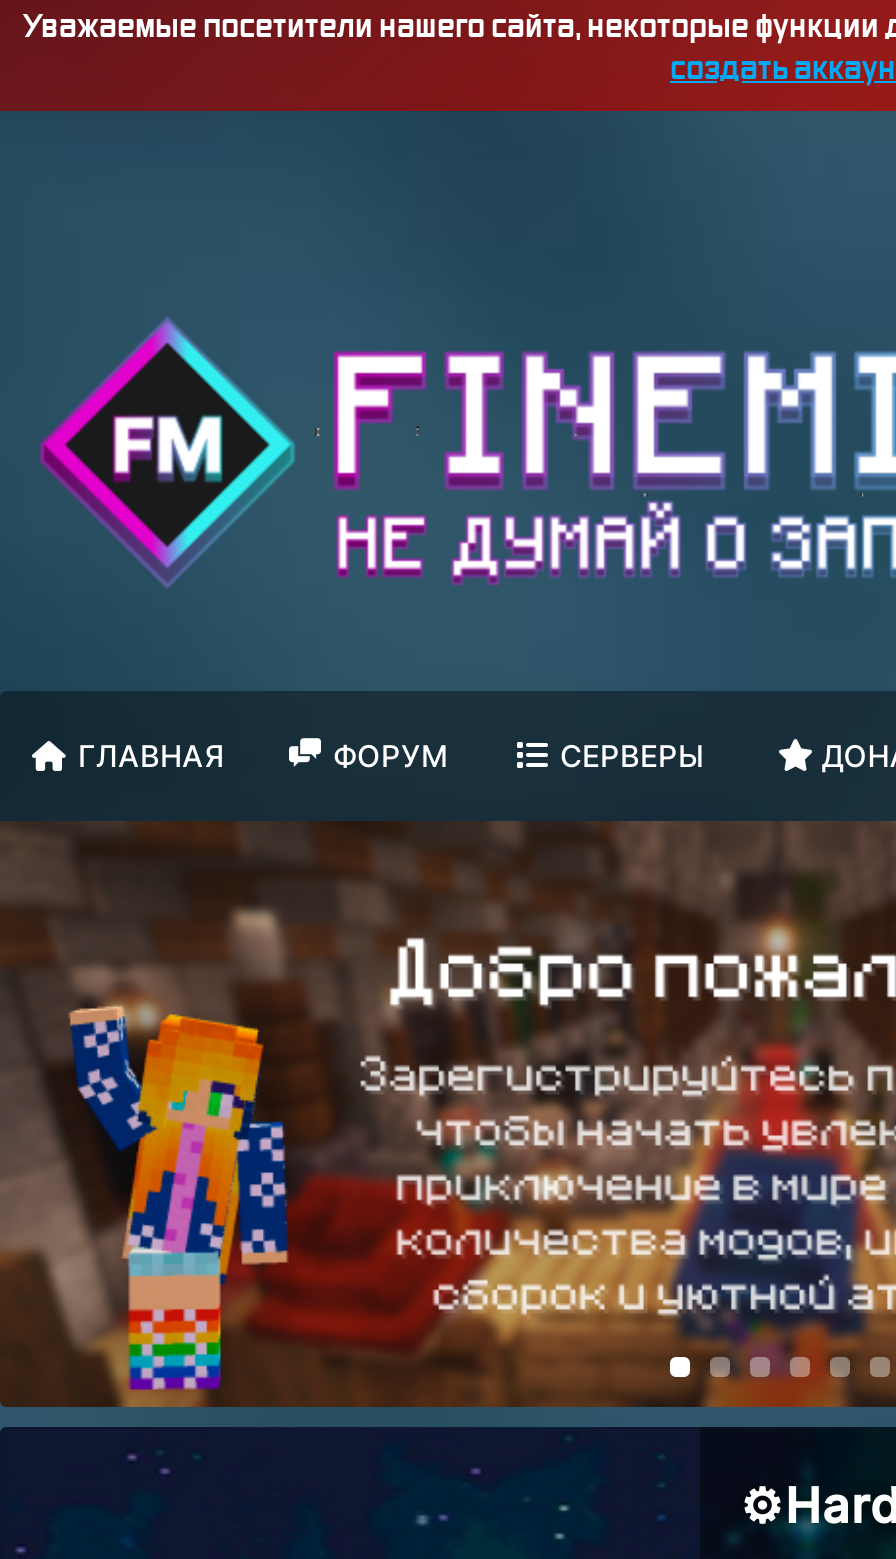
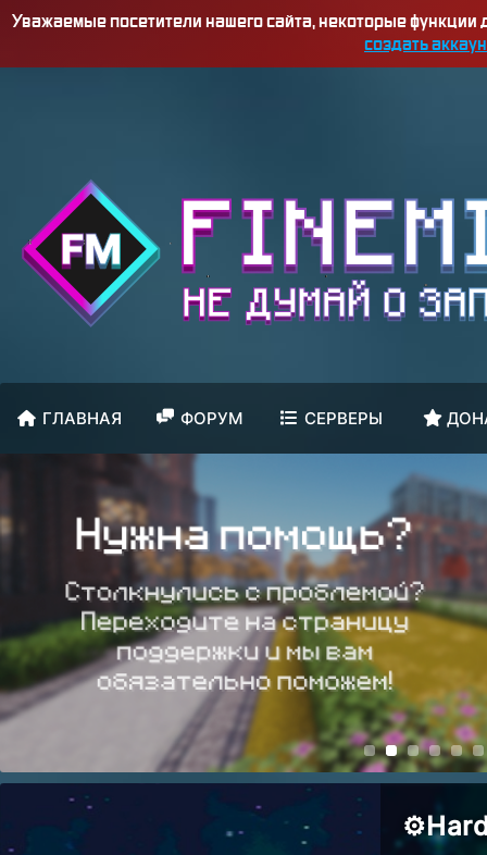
[6,821,890,1409] [image] -> [3,453,484,773] [image]

